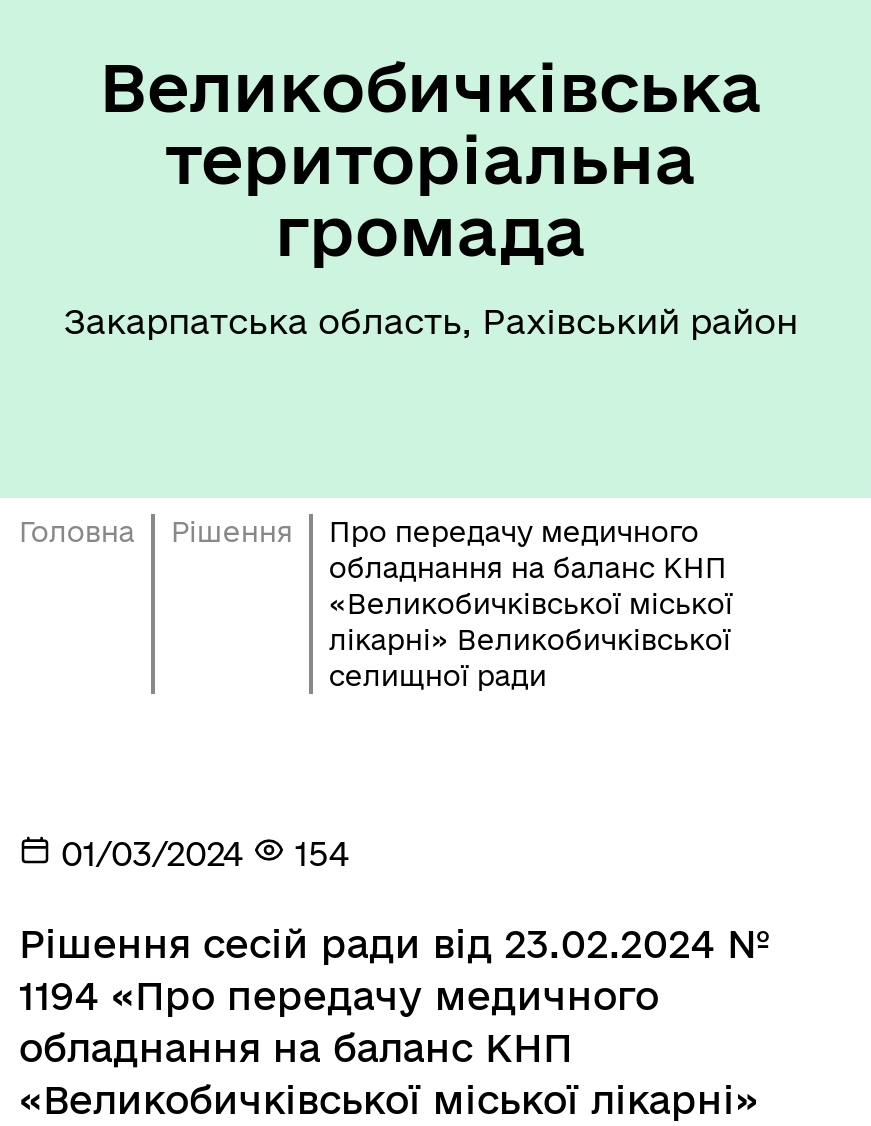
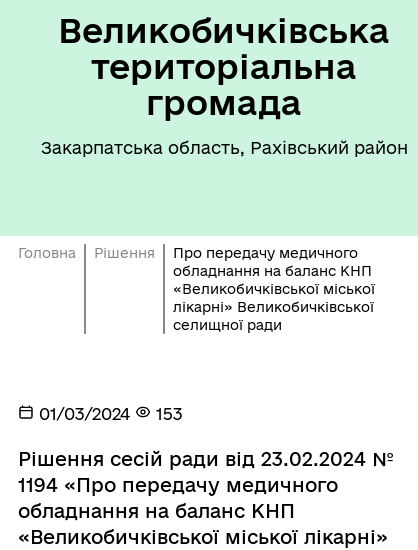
[51,833,349,871] 01/03/2024 154 -> [34,403,183,422] 01/03/2024 153

